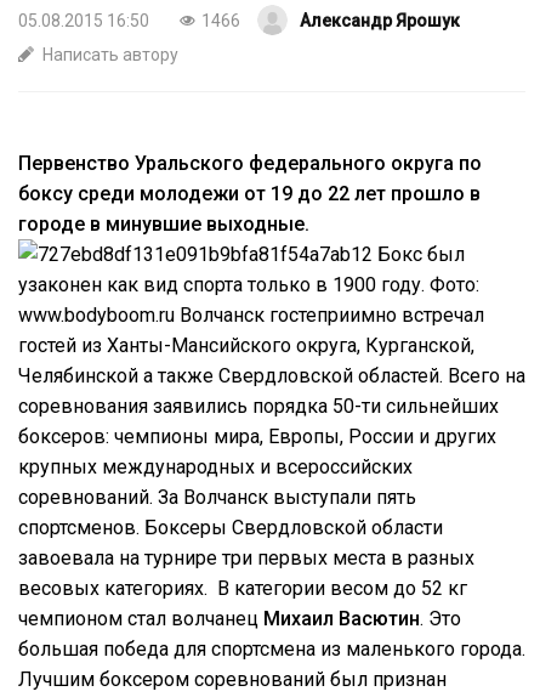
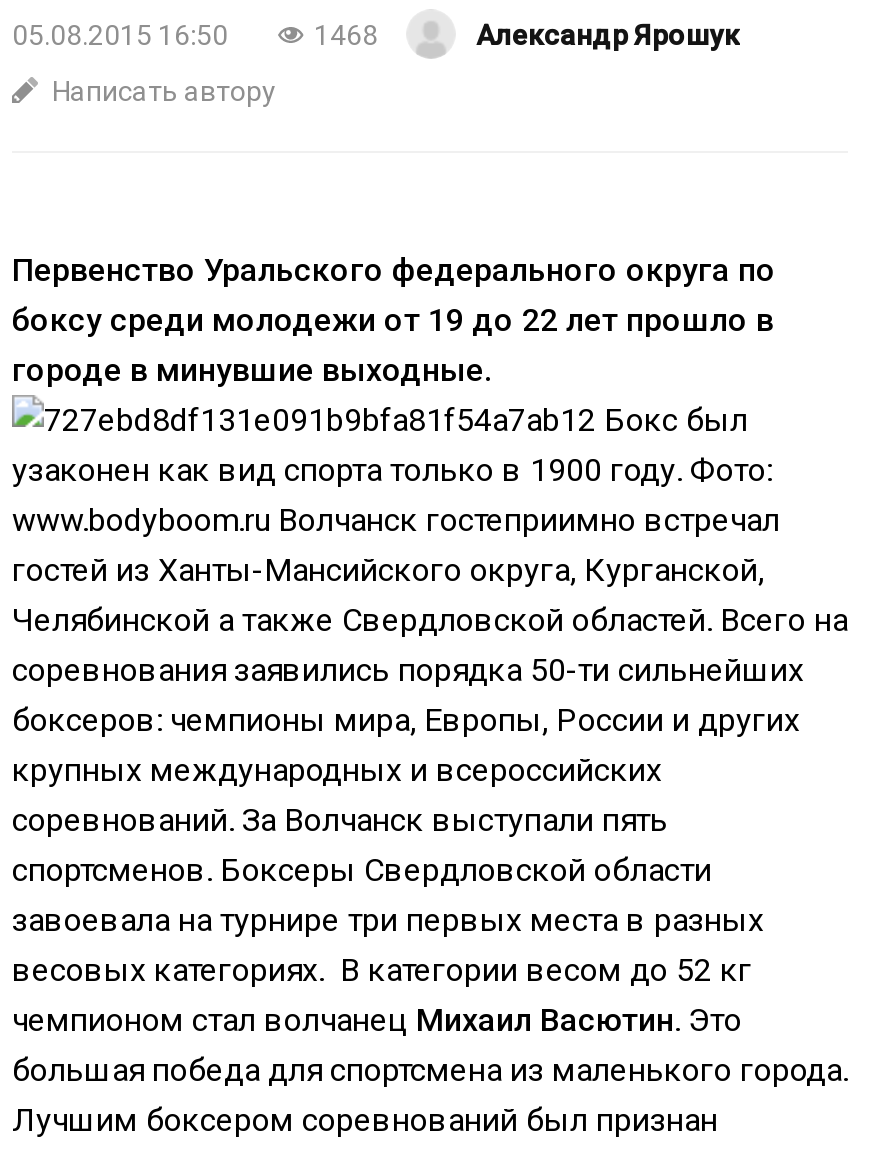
[201,11,240,30] 1466 -> [314,19,378,51] 1468

